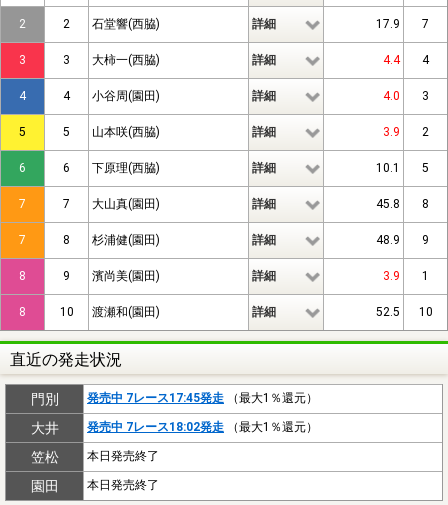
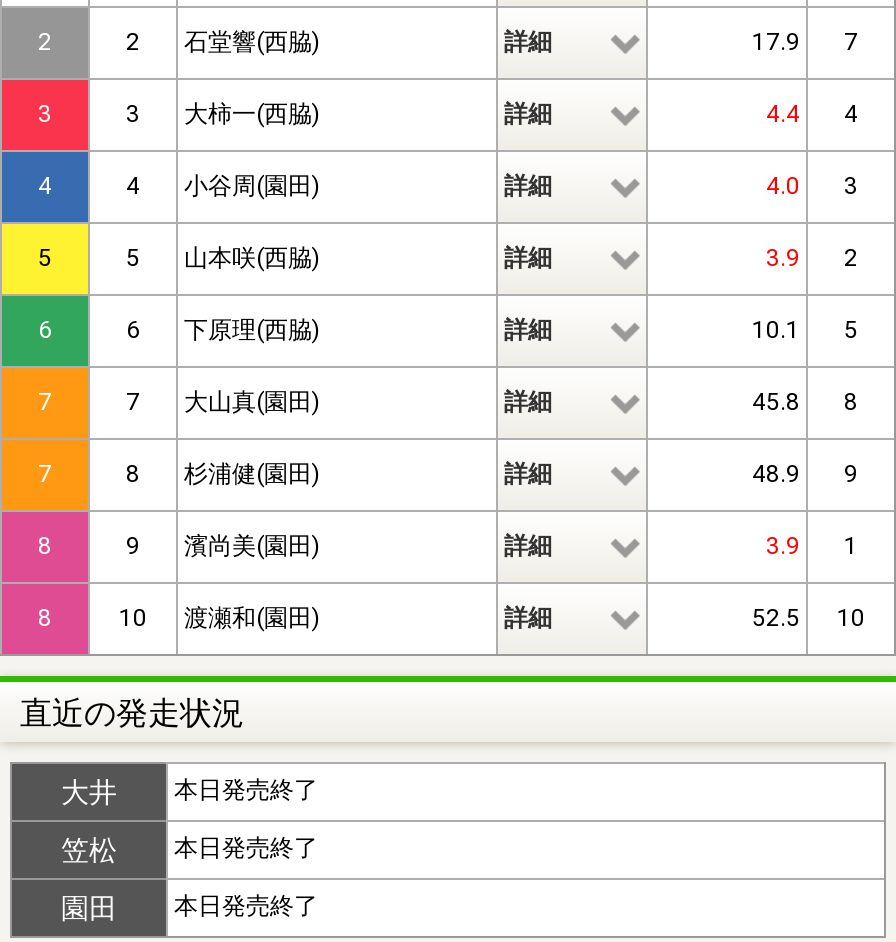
[30,391,318,407] 門別 | 発売中 7レース17:45発走（最大1％還元） -> none
[87,420,318,434] 発売中 7レース18:02発走（最大1％還元） -> [174,776,318,804] 本日発売終了

